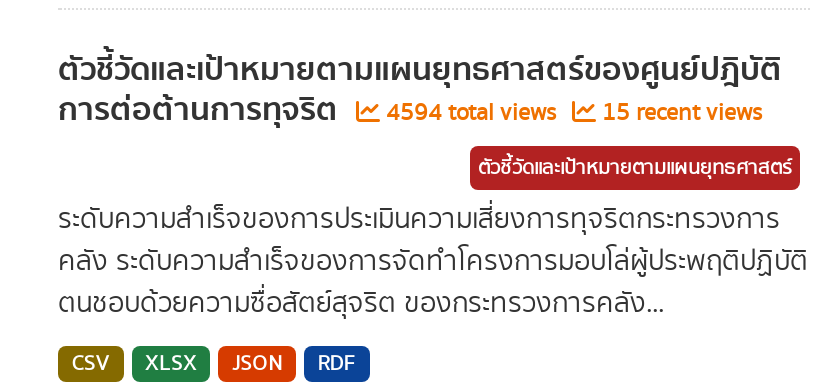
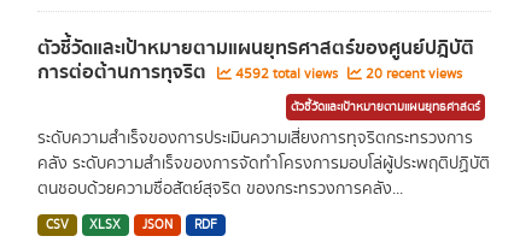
[380,96,562,130] 4594 total views -> [232,64,341,84] 4592 total views
[596,96,762,130] 15 recent views -> [362,64,462,84] 20 recent views

